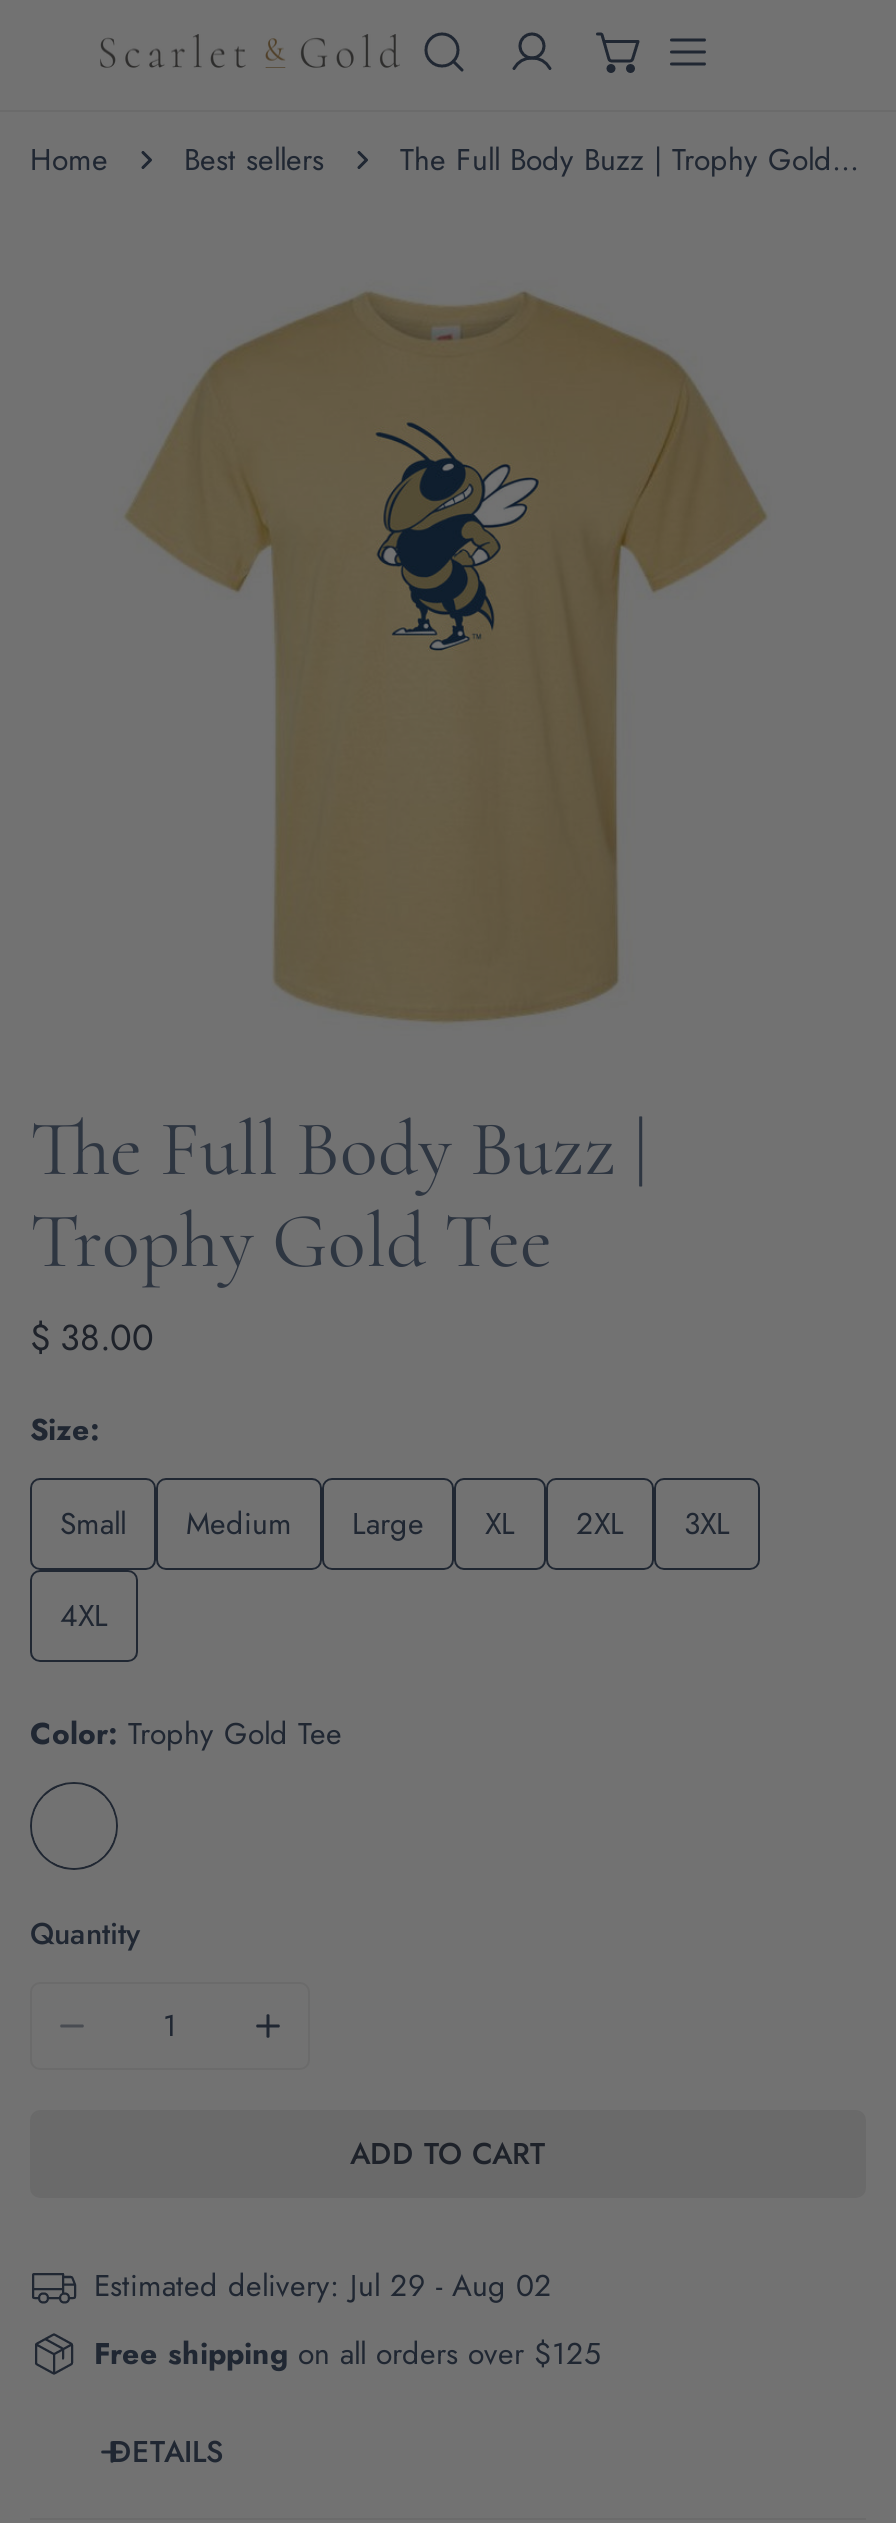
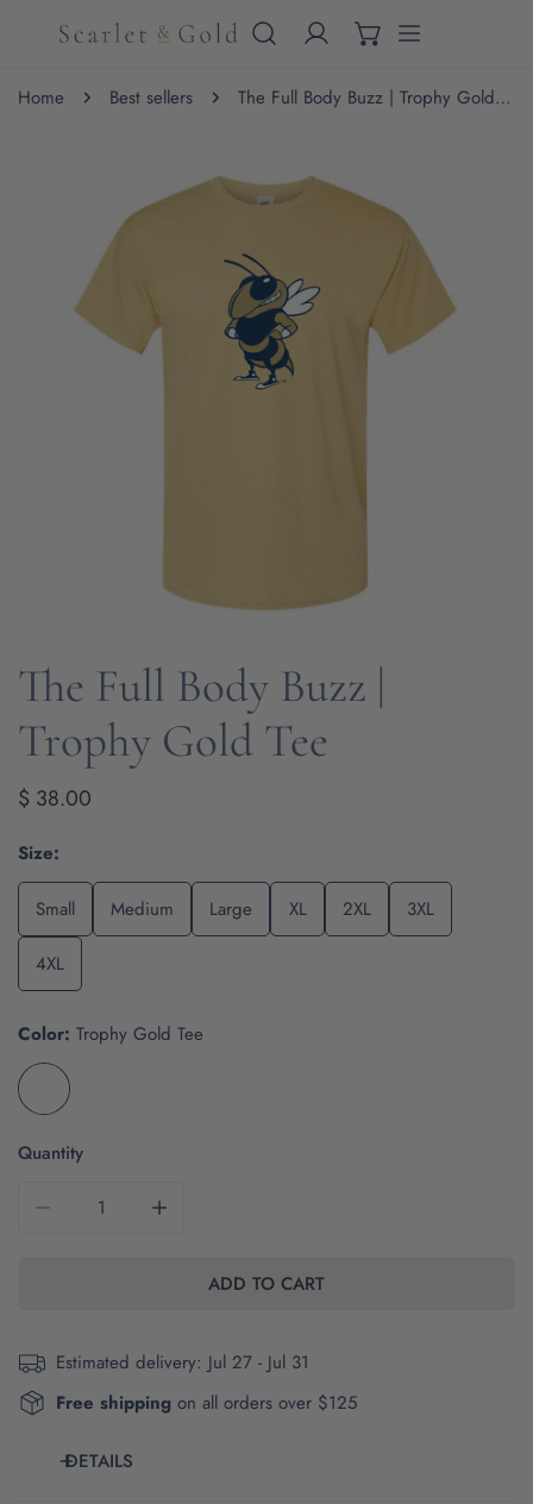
[94,2264,552,2308] Estimated delivery: Jul 29 - Aug 02 -> [56,1349,309,1376] Estimated delivery: Jul 27 - Jul 31

